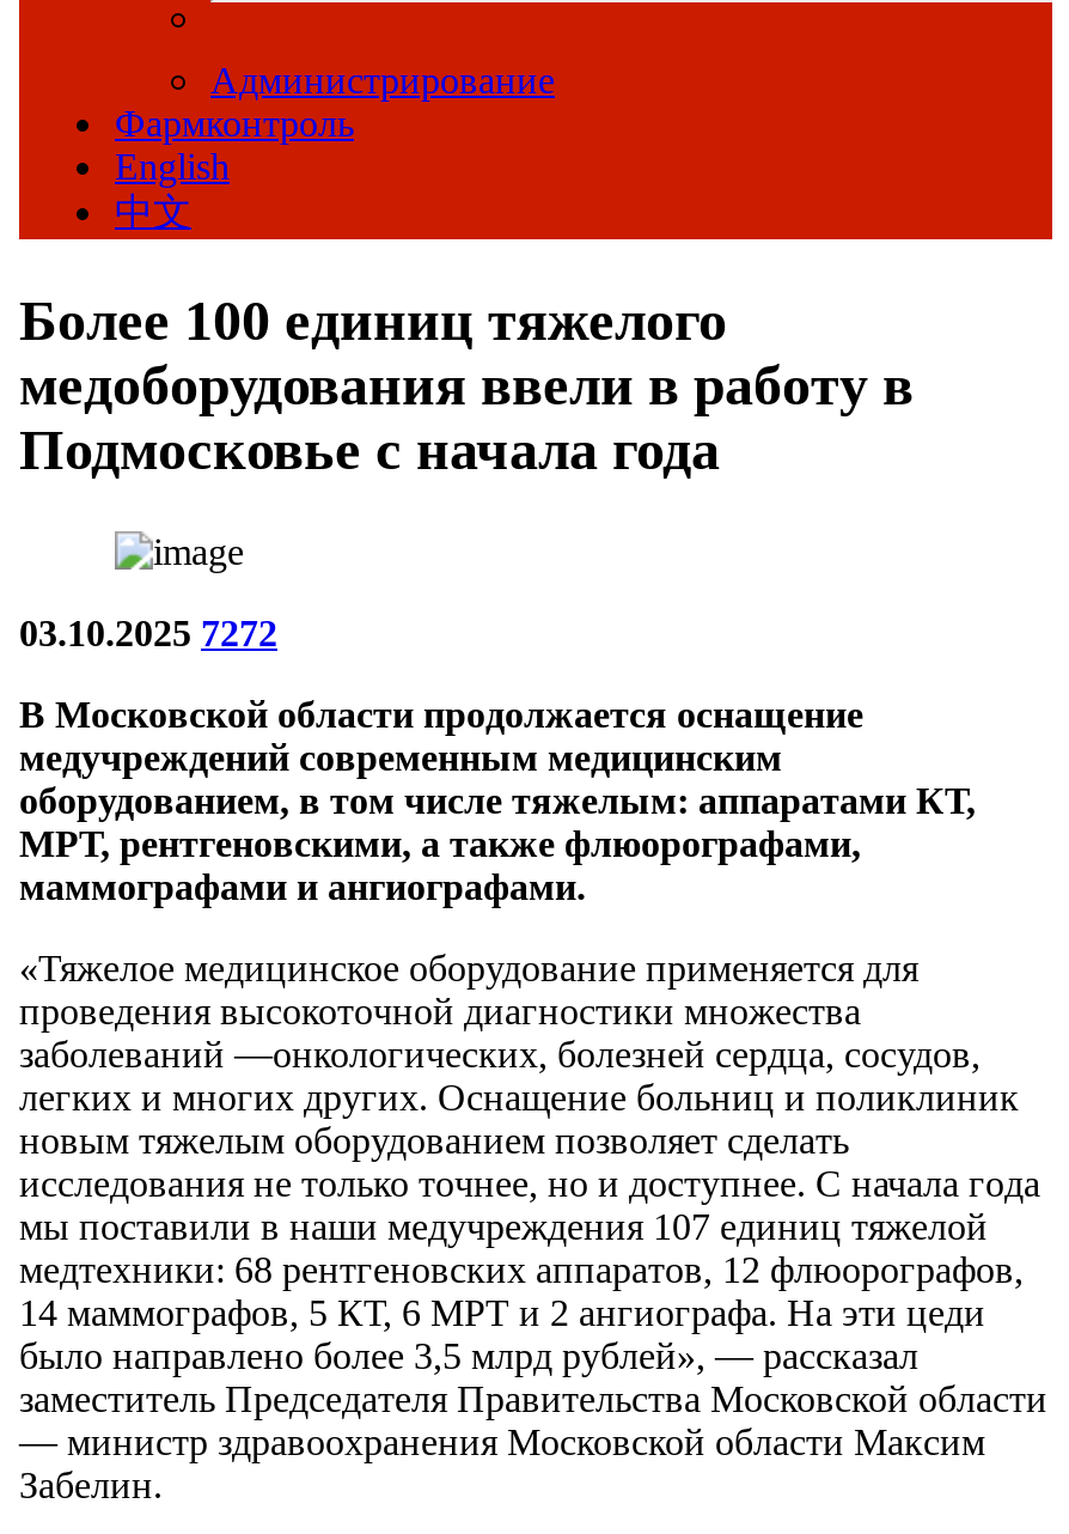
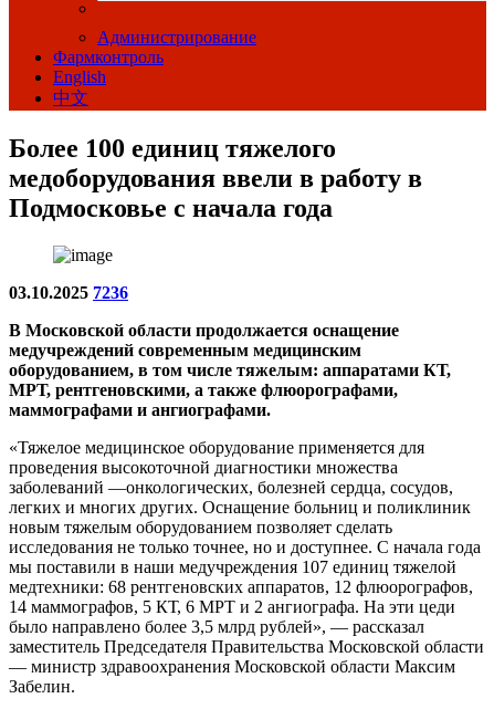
[19,613,277,654] 03.10.2025 7272 -> [9,283,128,302] 03.10.2025 7236

